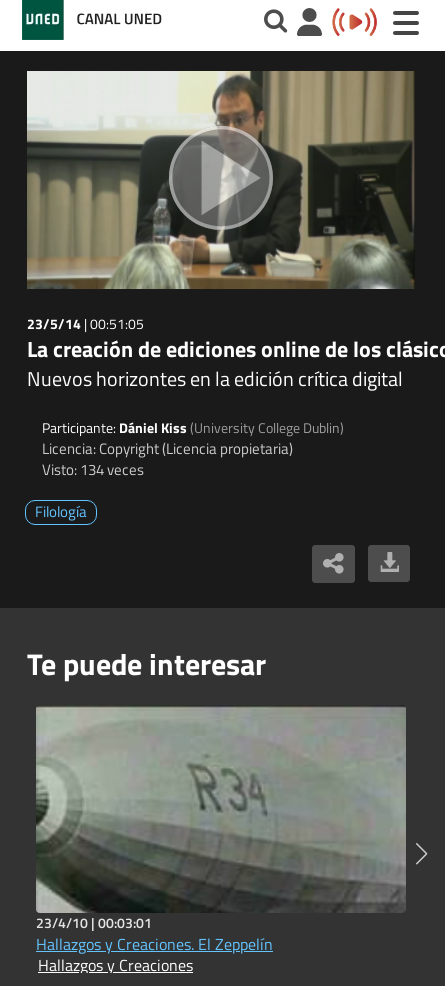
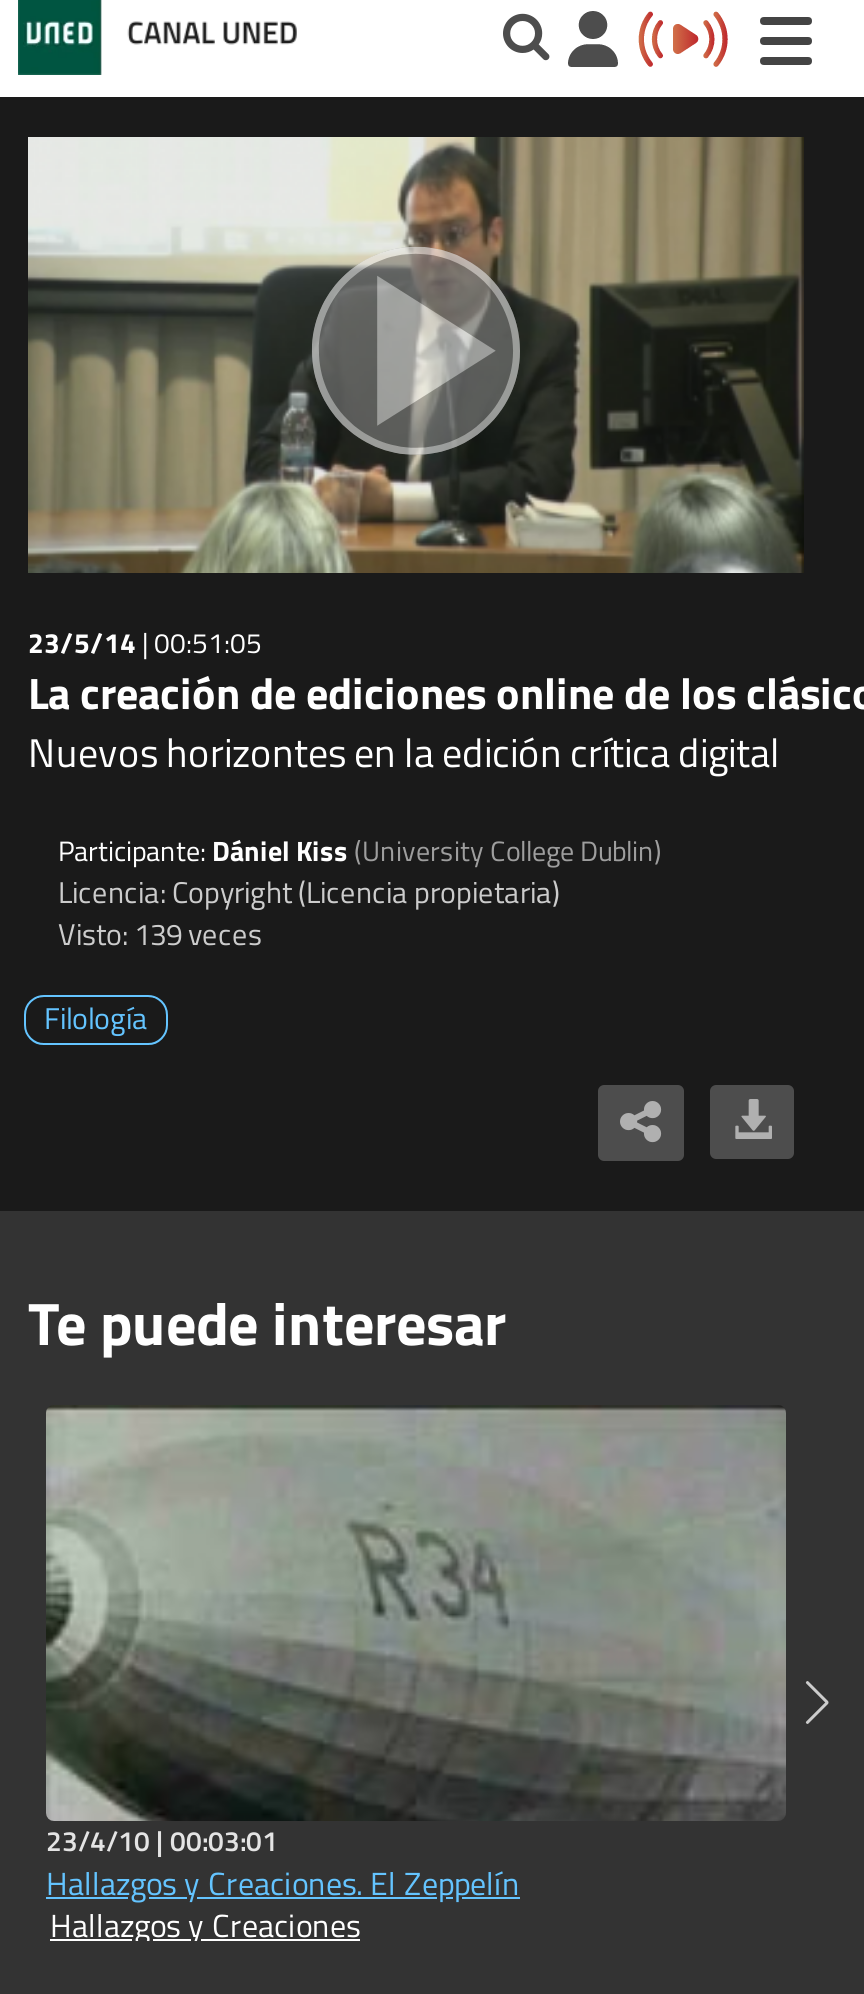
[42,458,144,481] Visto: 134 veces -> [58,911,262,957] Visto: 139 veces

